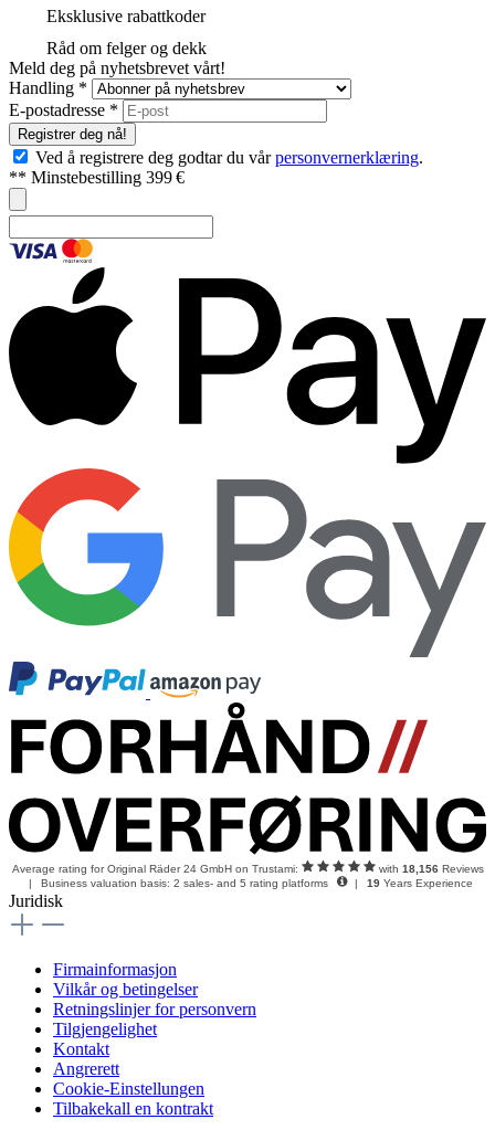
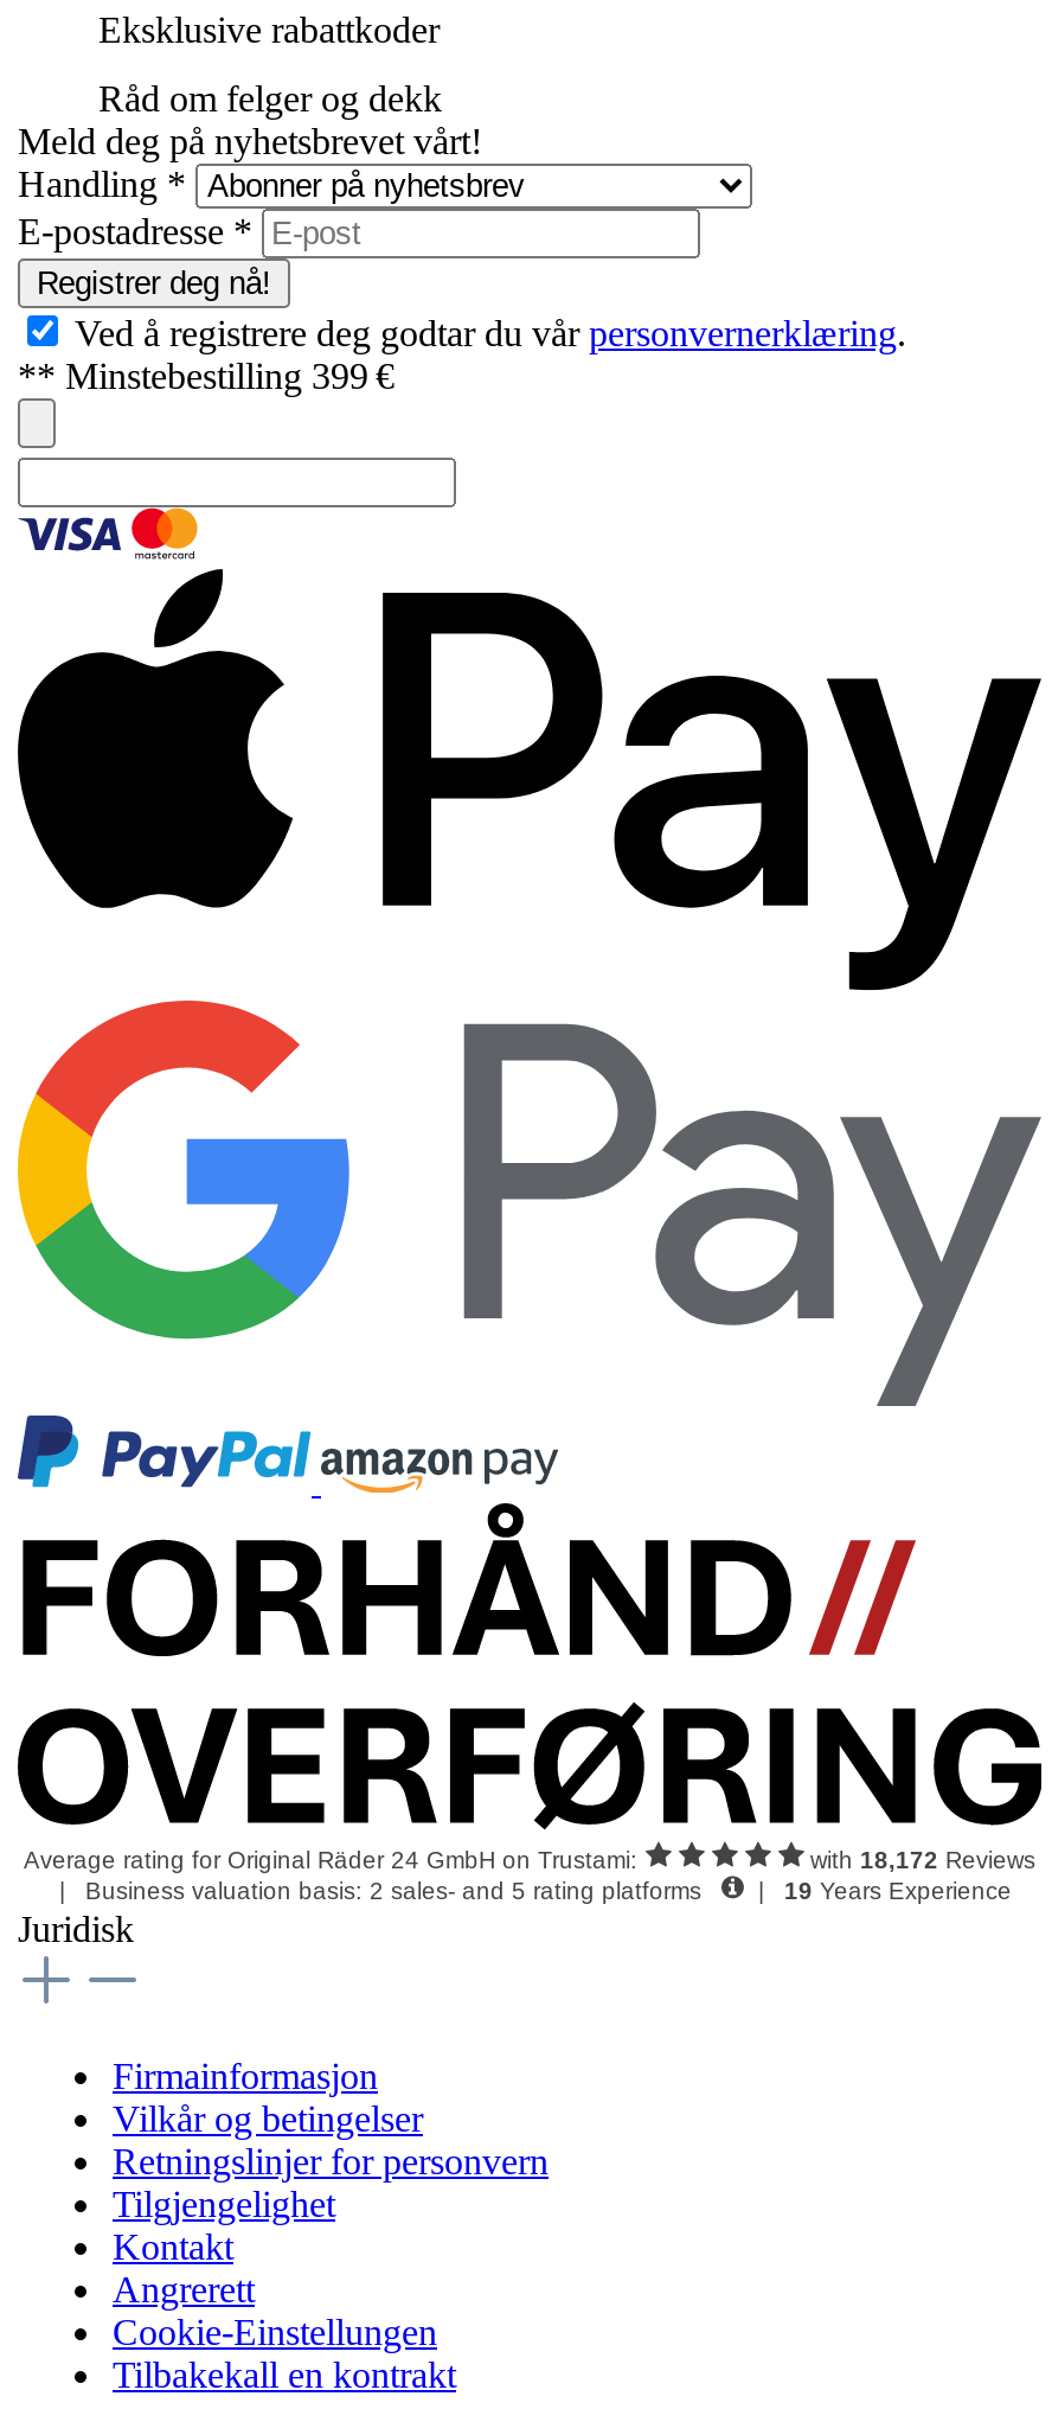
[378,862,483,874] with 18,156 Reviews -> [810,1846,1035,1872] with 18,172 Reviews

